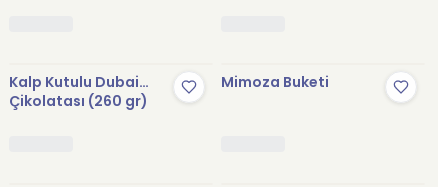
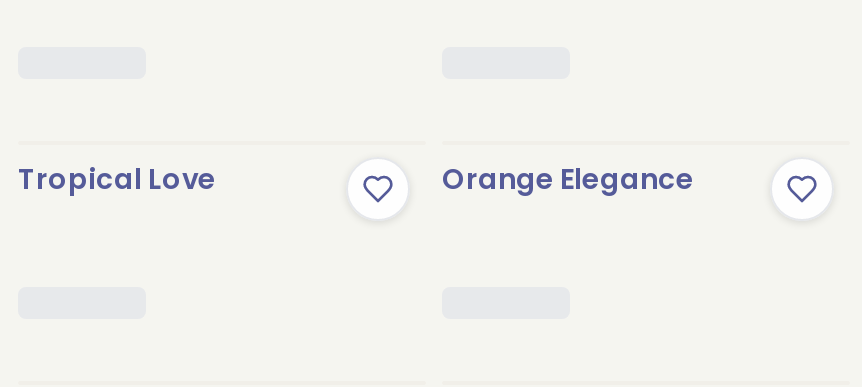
[9,72,148,111] Kalp Kutulu Dubai | Çikolatası (260 gr) -> [18,159,216,199] Tropical Love
[221,72,329,92] Mimoza Buketi -> [442,159,694,199] Orange Elegance

